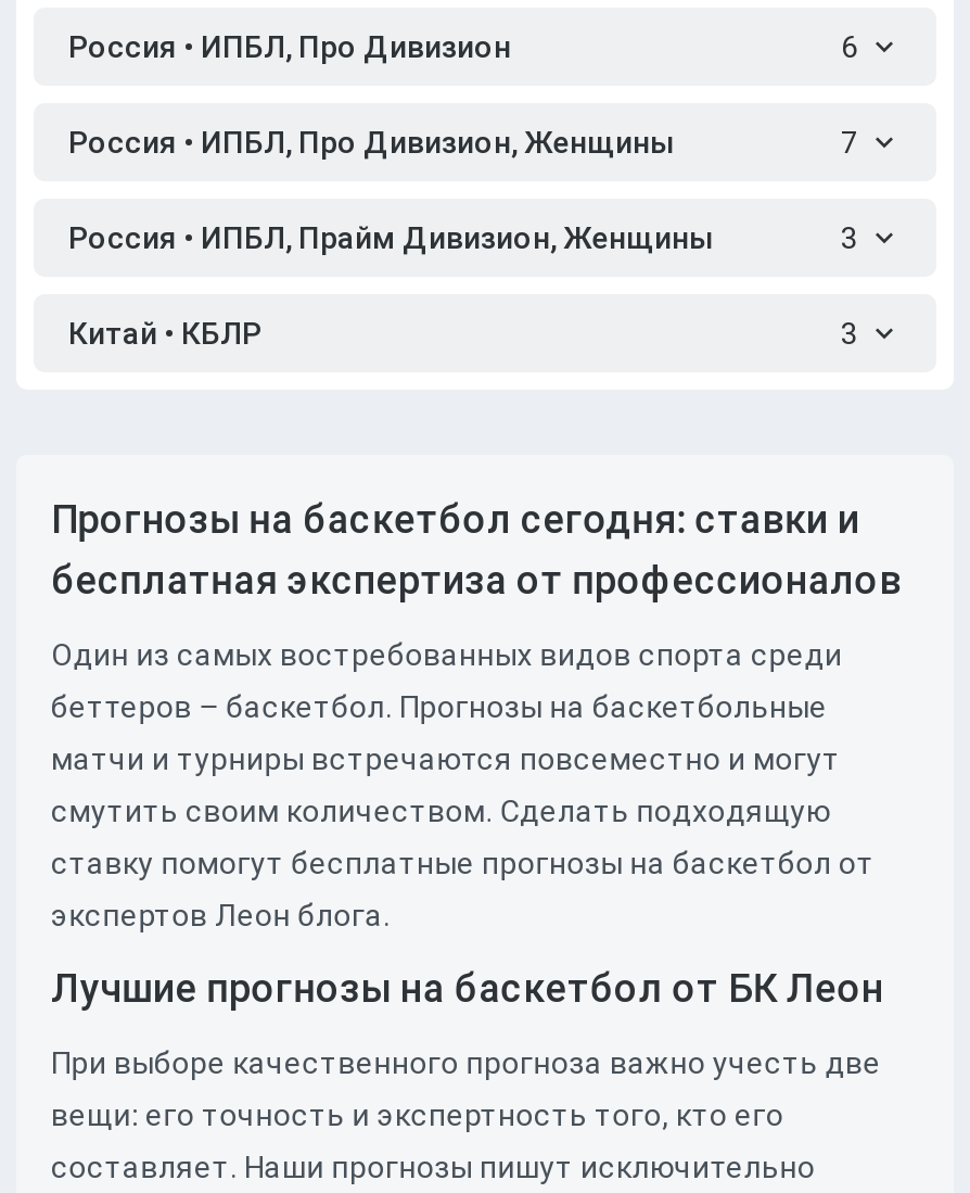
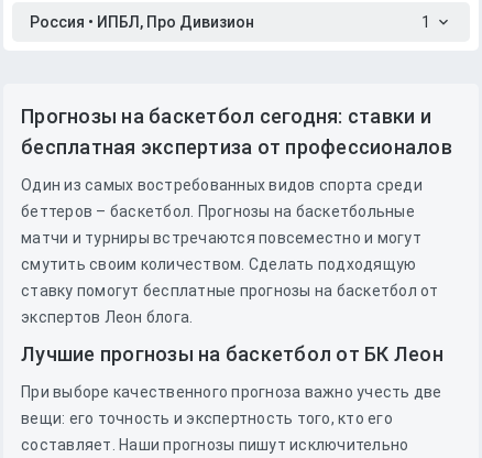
[68,29,858,351] 6 | Россия • ИПБЛ, Про Дивизион, Женщины | 7 | Россия • ИПБЛ, Прайм Дивизион, Женщины | 3 | Китай • КБЛР | 3 -> [421,13,430,31] 1

